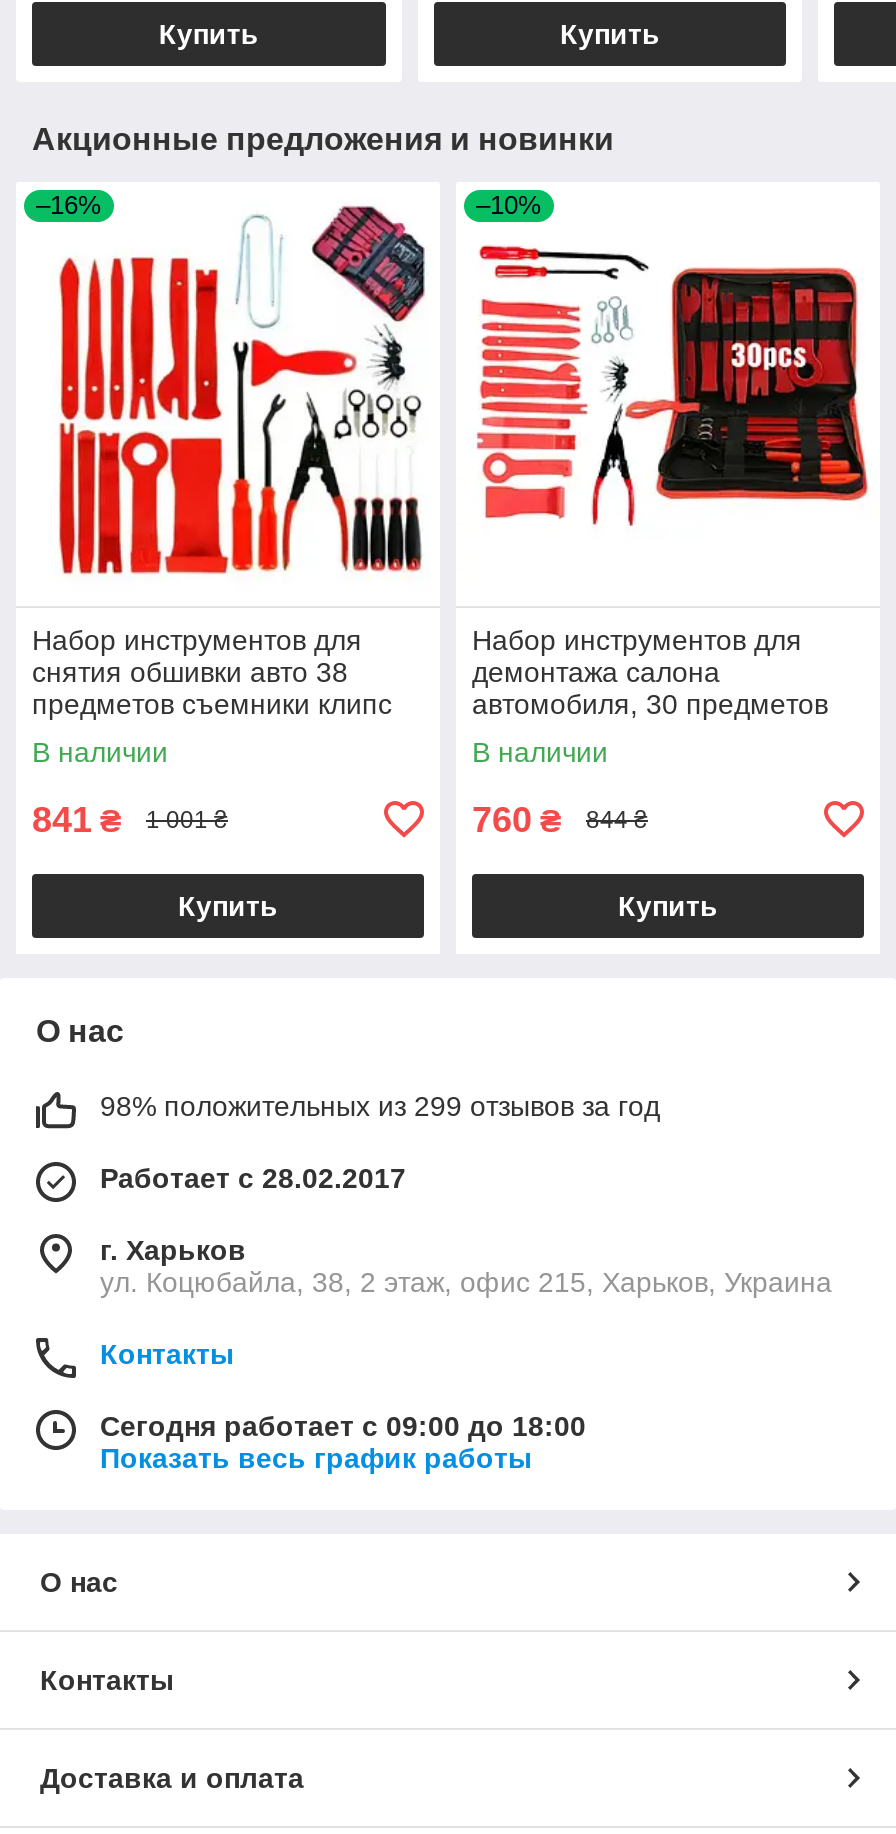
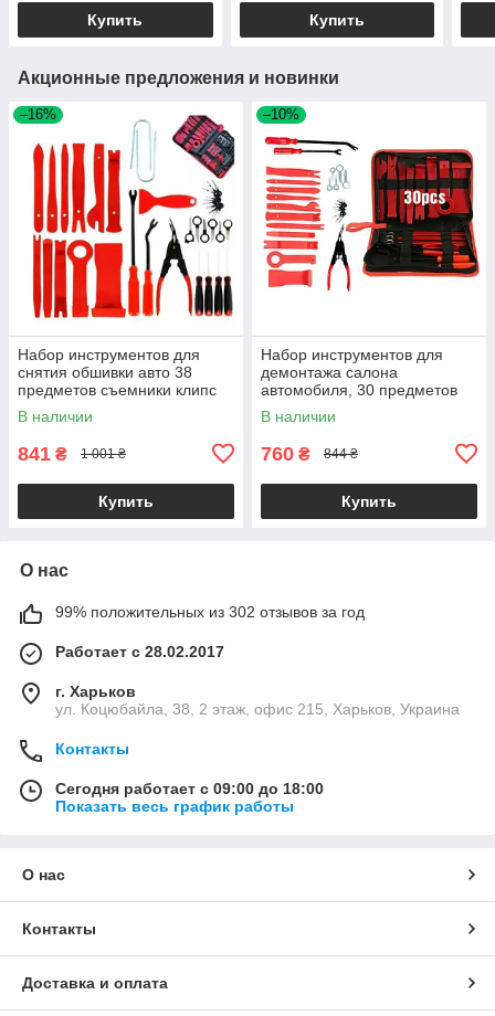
[100,1090,660,1122] 98% положительных из 299 отзывов за год -> [55,603,365,620] 99% положительных из 302 отзывов за год

